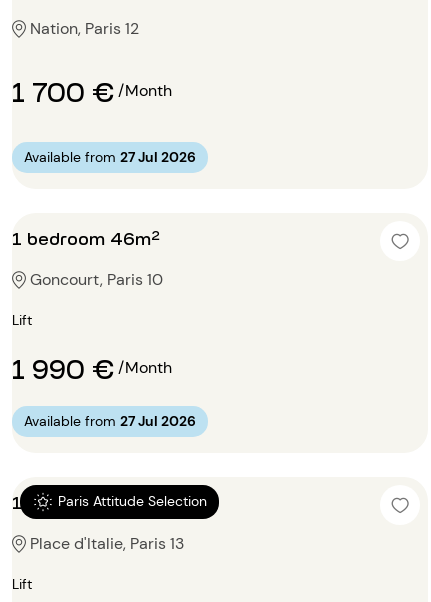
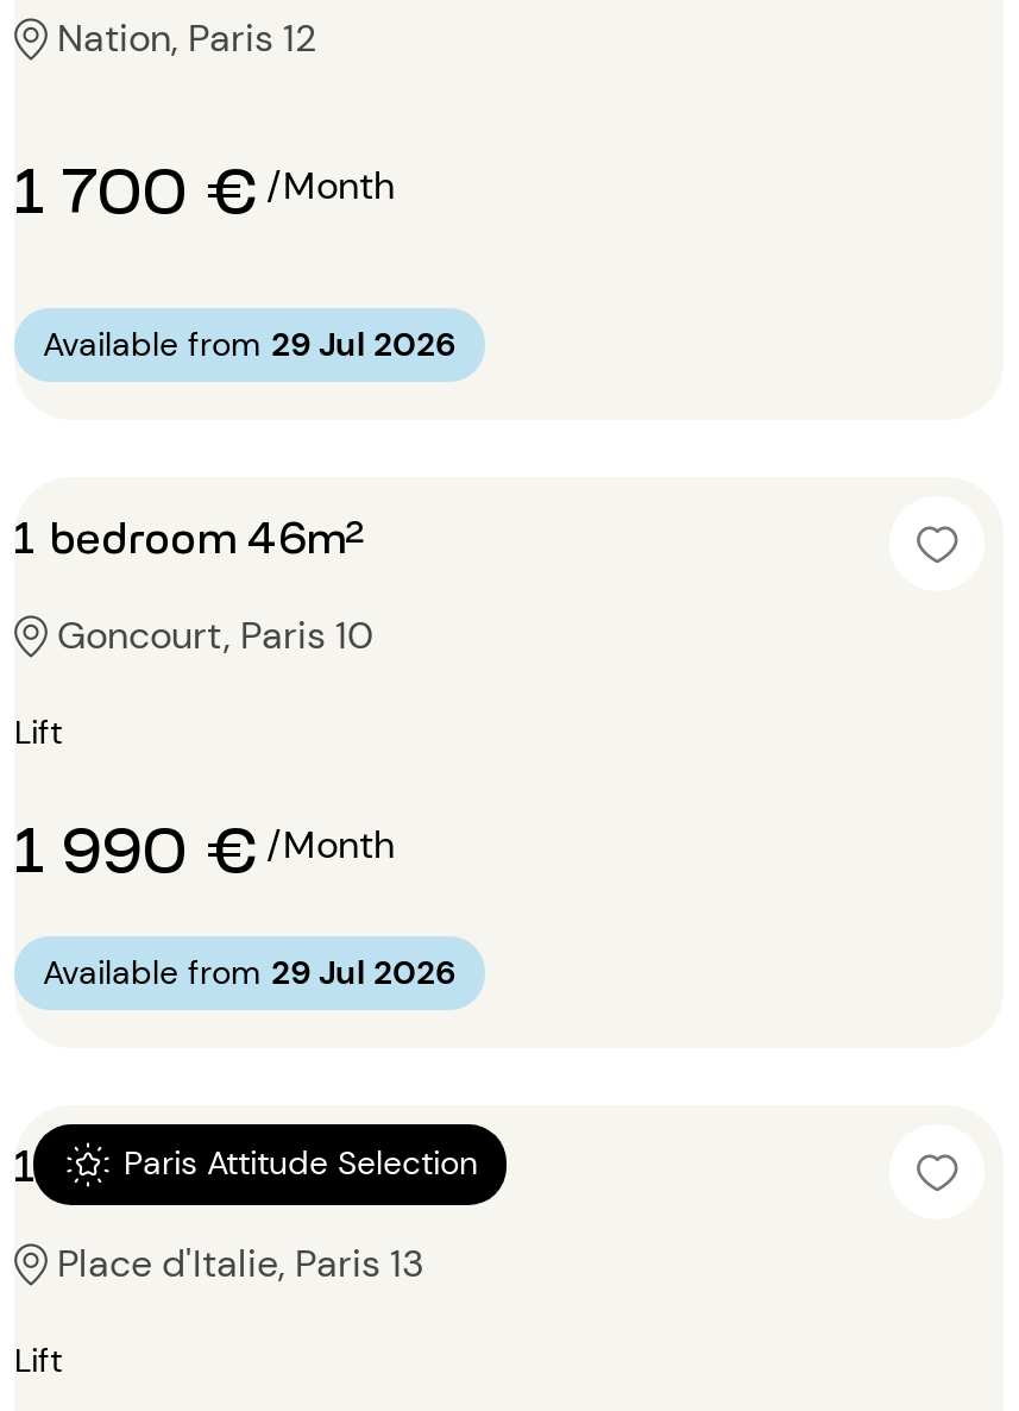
[24,147,196,165] Available from 27 Jul 2026 -> [43,321,457,364] Available from 29 Jul 2026
[24,412,196,430] Available from 27 Jul 2026 -> [43,950,457,992] Available from 29 Jul 2026

